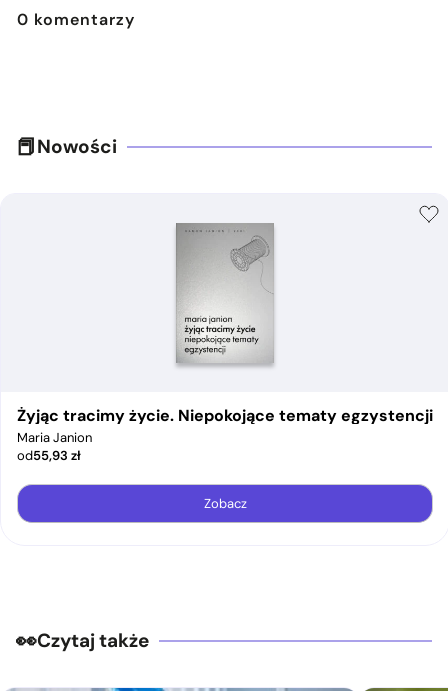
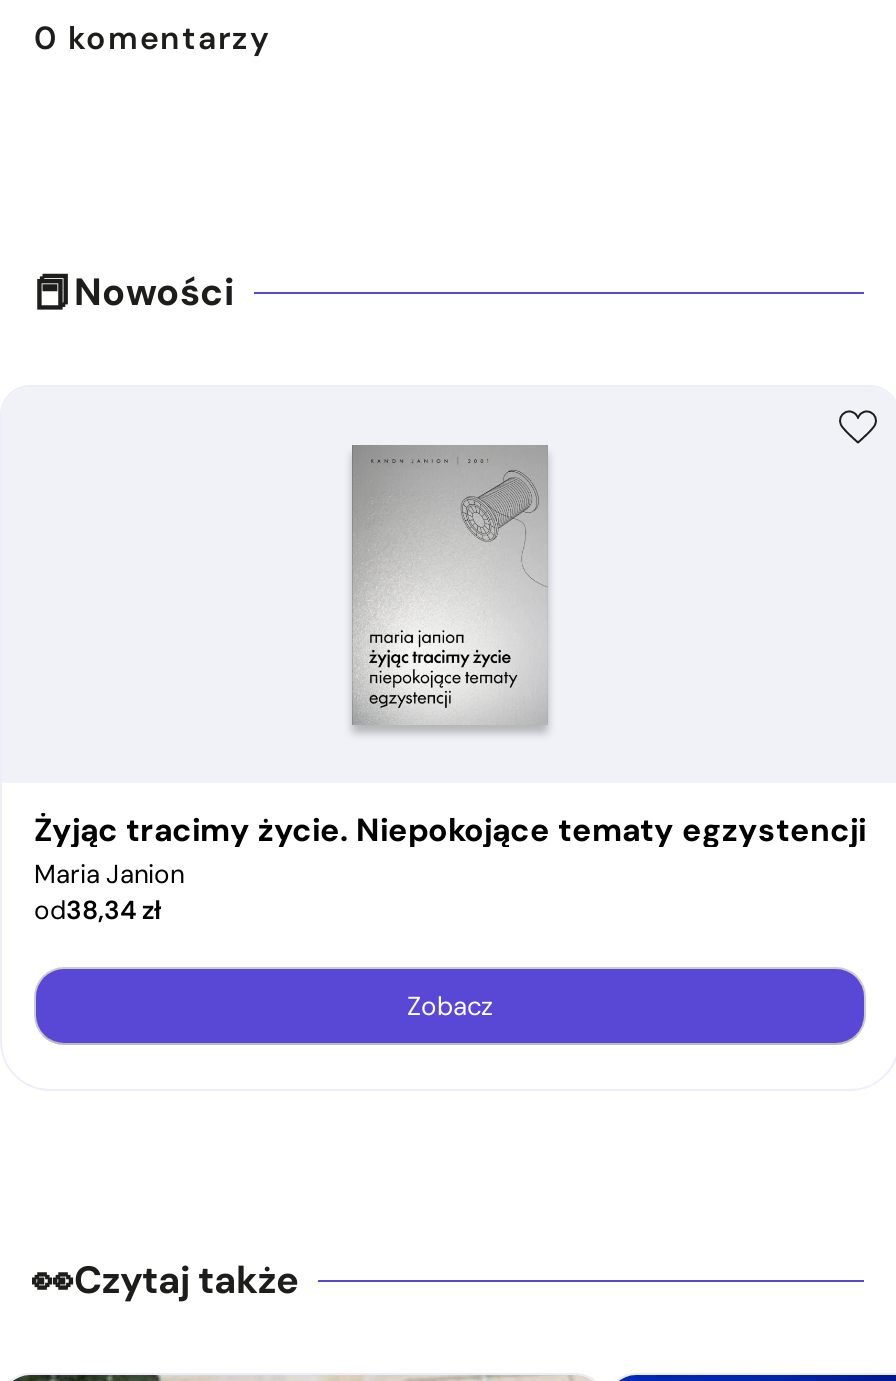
[17,447,81,464] od55,93 zł -> [34,893,162,927] od38,34 zł

